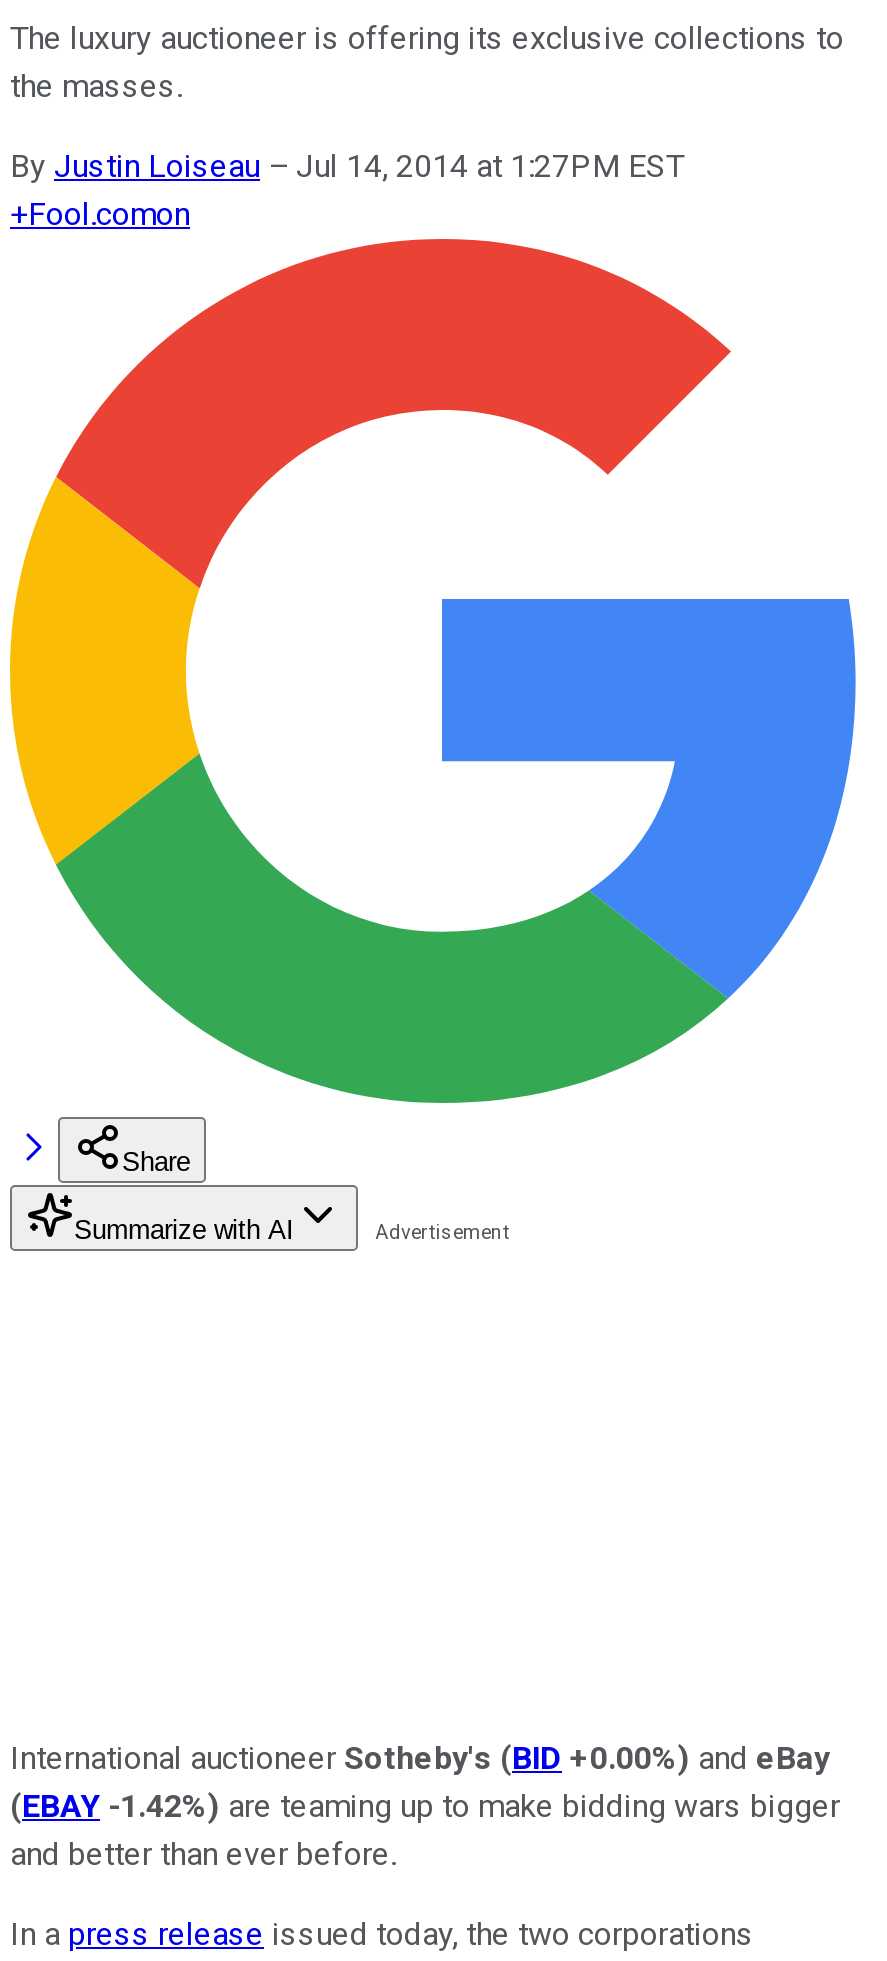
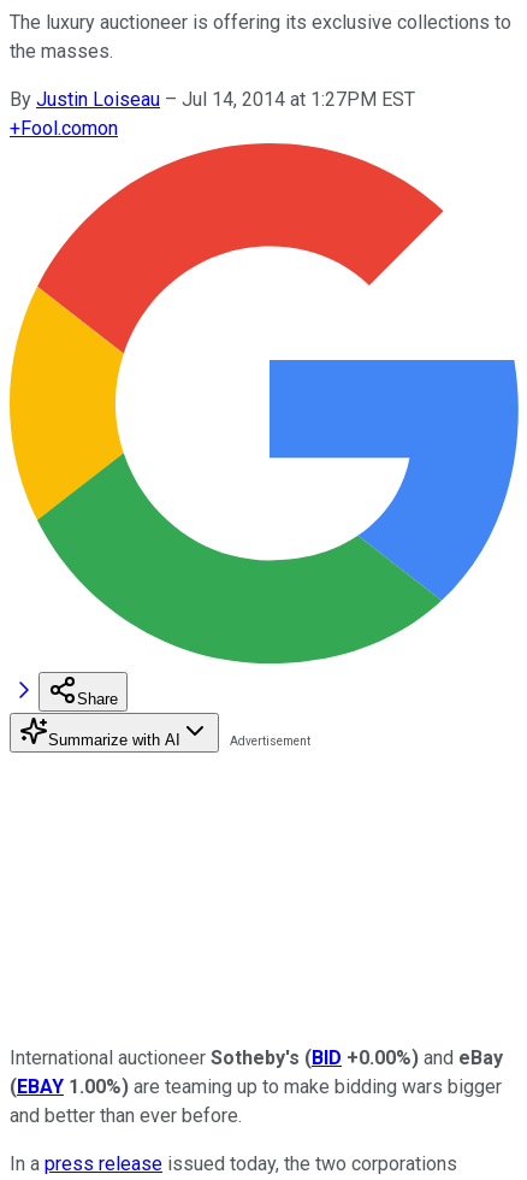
[10,1787,840,1825] (EBAY -1.42%) are teaming up to make bidding wars bigger -> [10,1075,502,1098] (EBAY 1.00%) are teaming up to make bidding wars bigger

